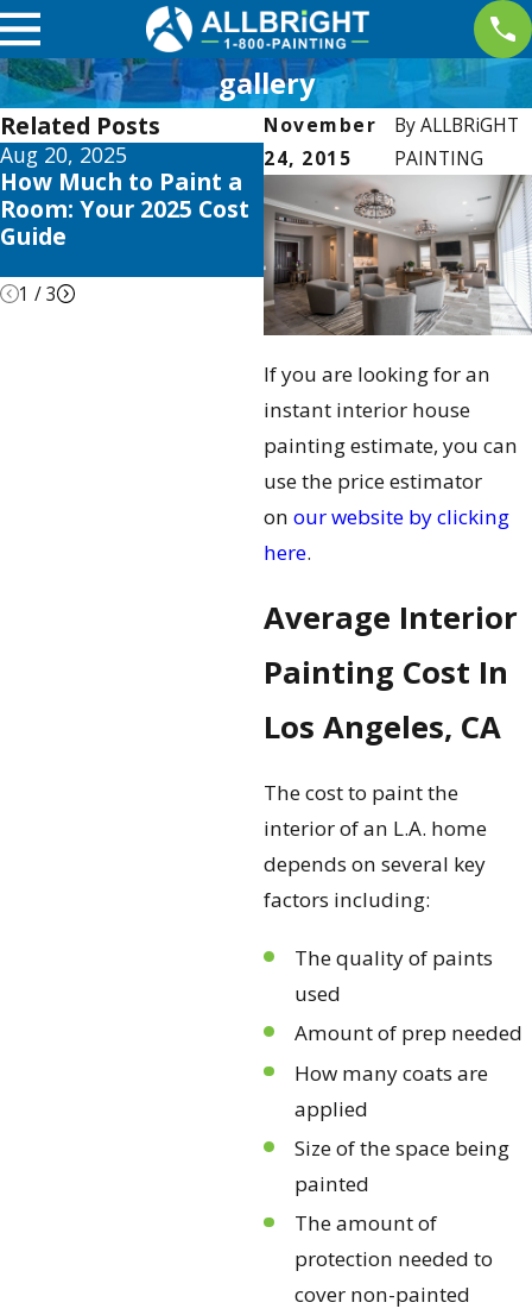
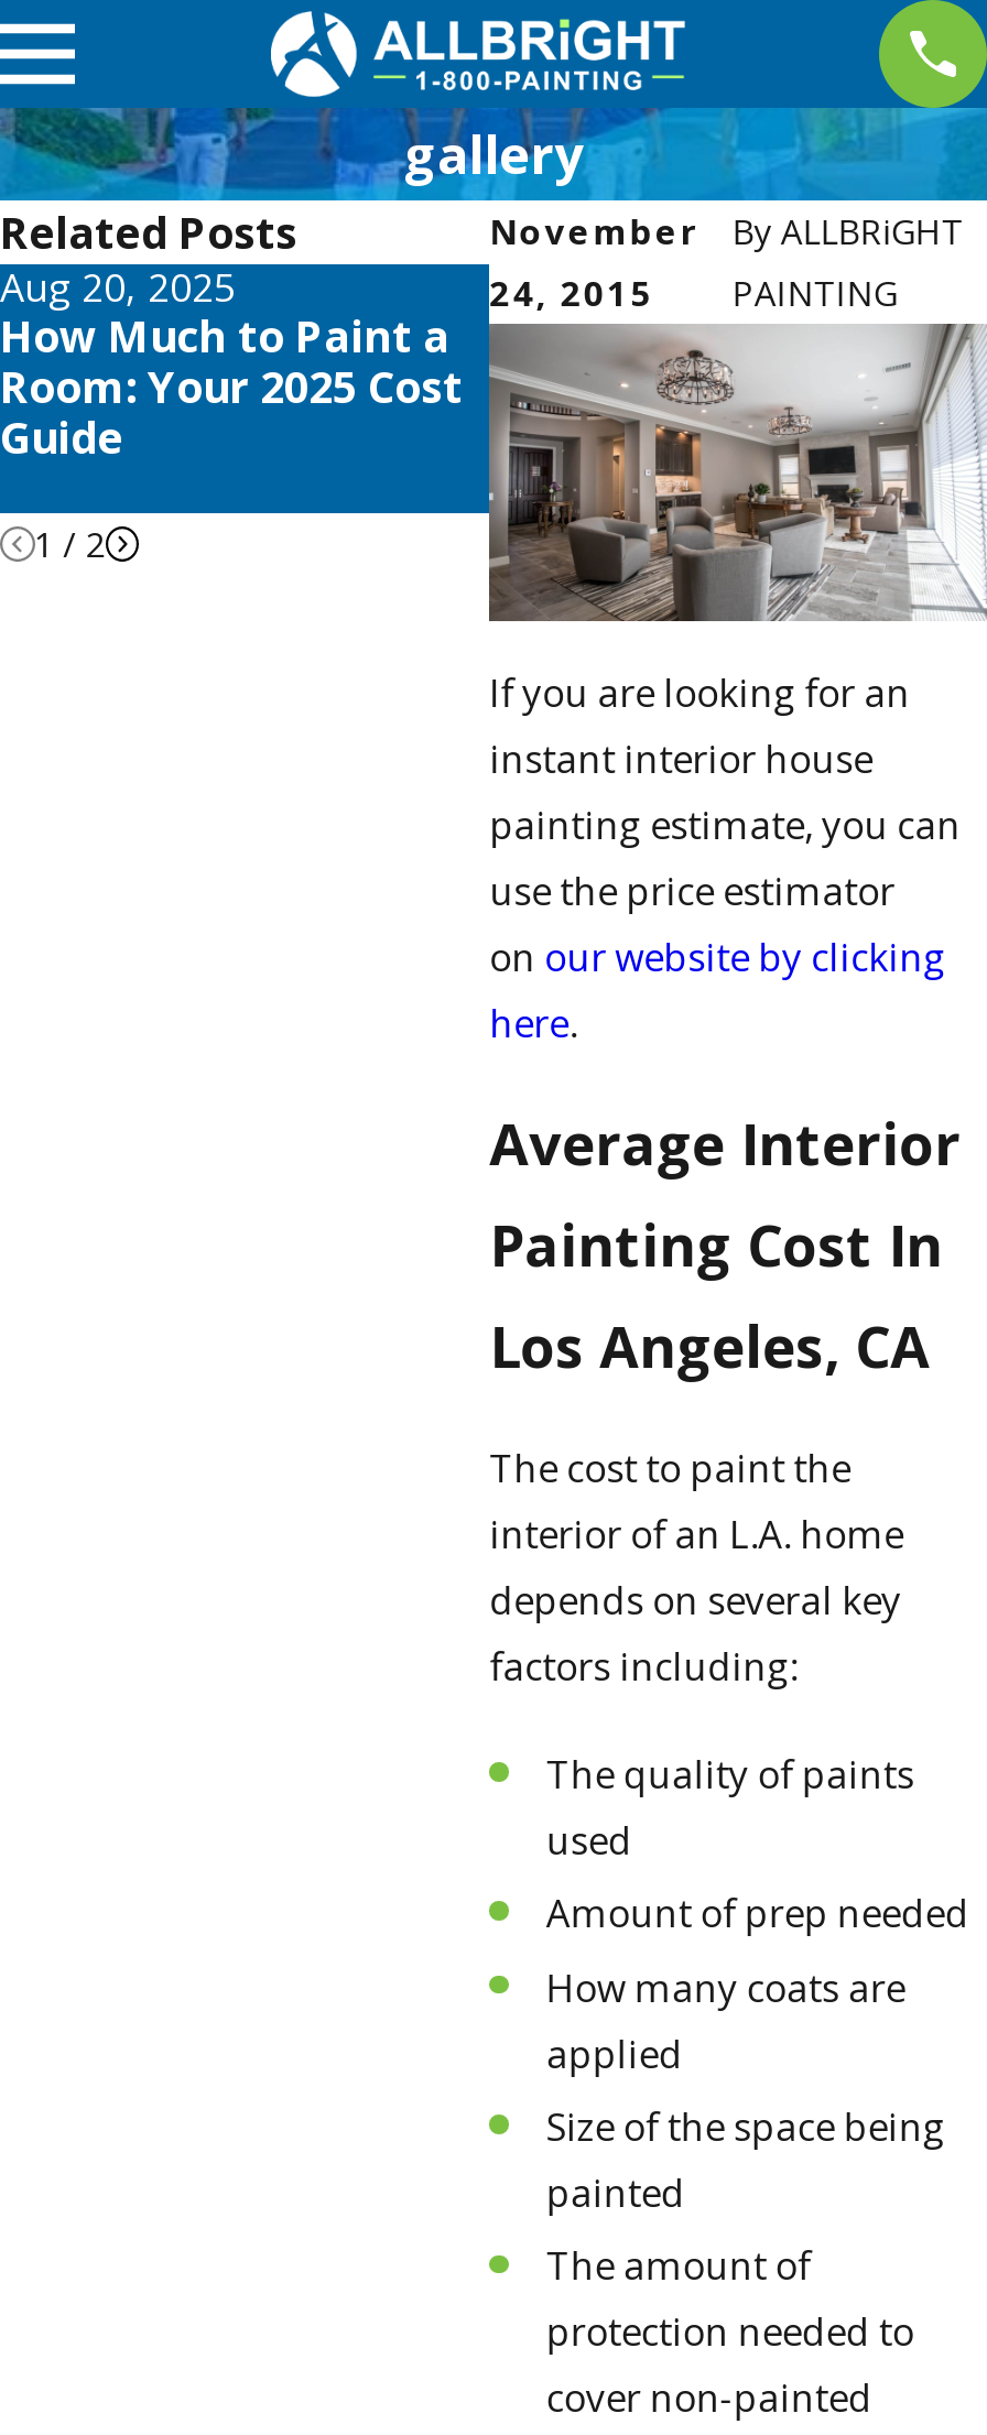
[19,281,57,307] 1 / 3 -> [34,520,105,568] 1 / 2

